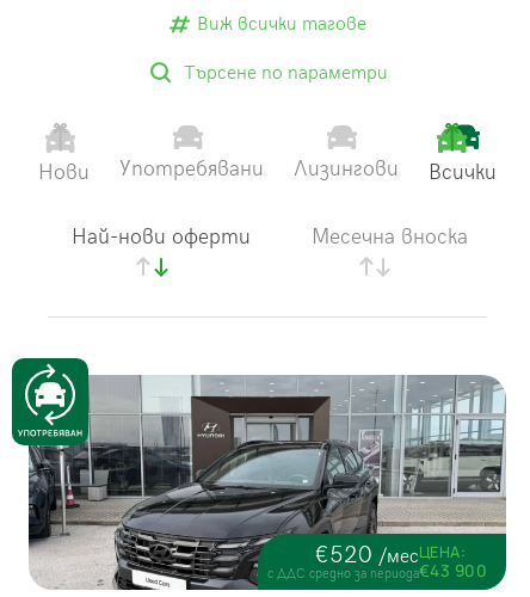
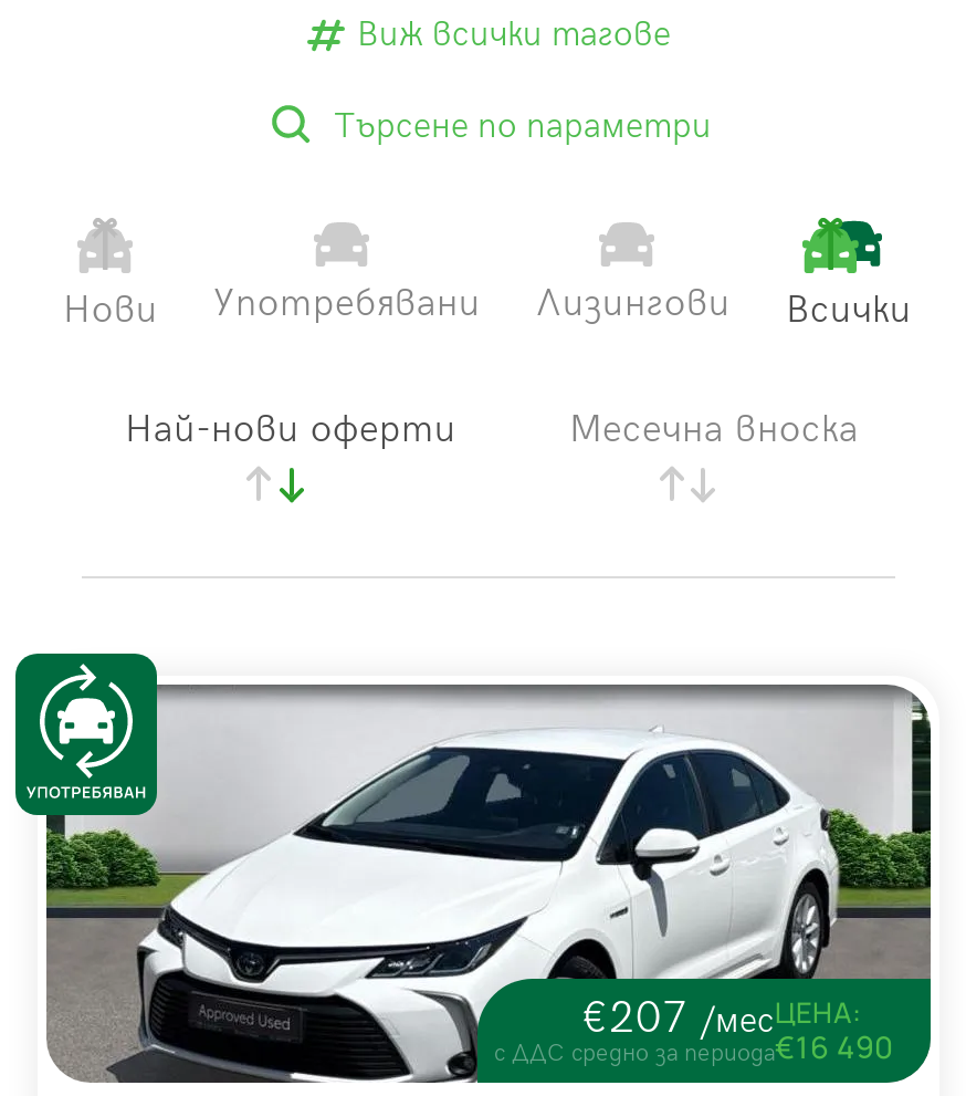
[29,375,506,591] [image] | €520 /мес ЦЕНА: -> [46,685,933,1085] [image] | €207 /мес ЦЕНА:
[267,560,487,581] с ДДС средно за периода €43 900 -> [494,1027,895,1067] с ДДС средно за периода €16 490

